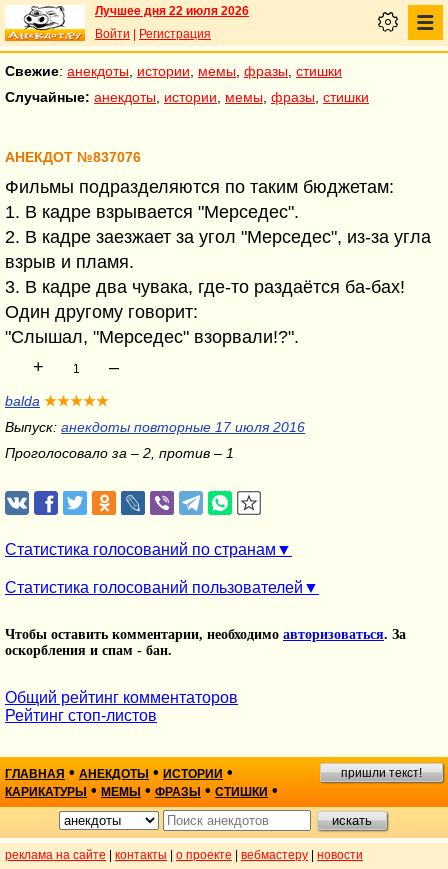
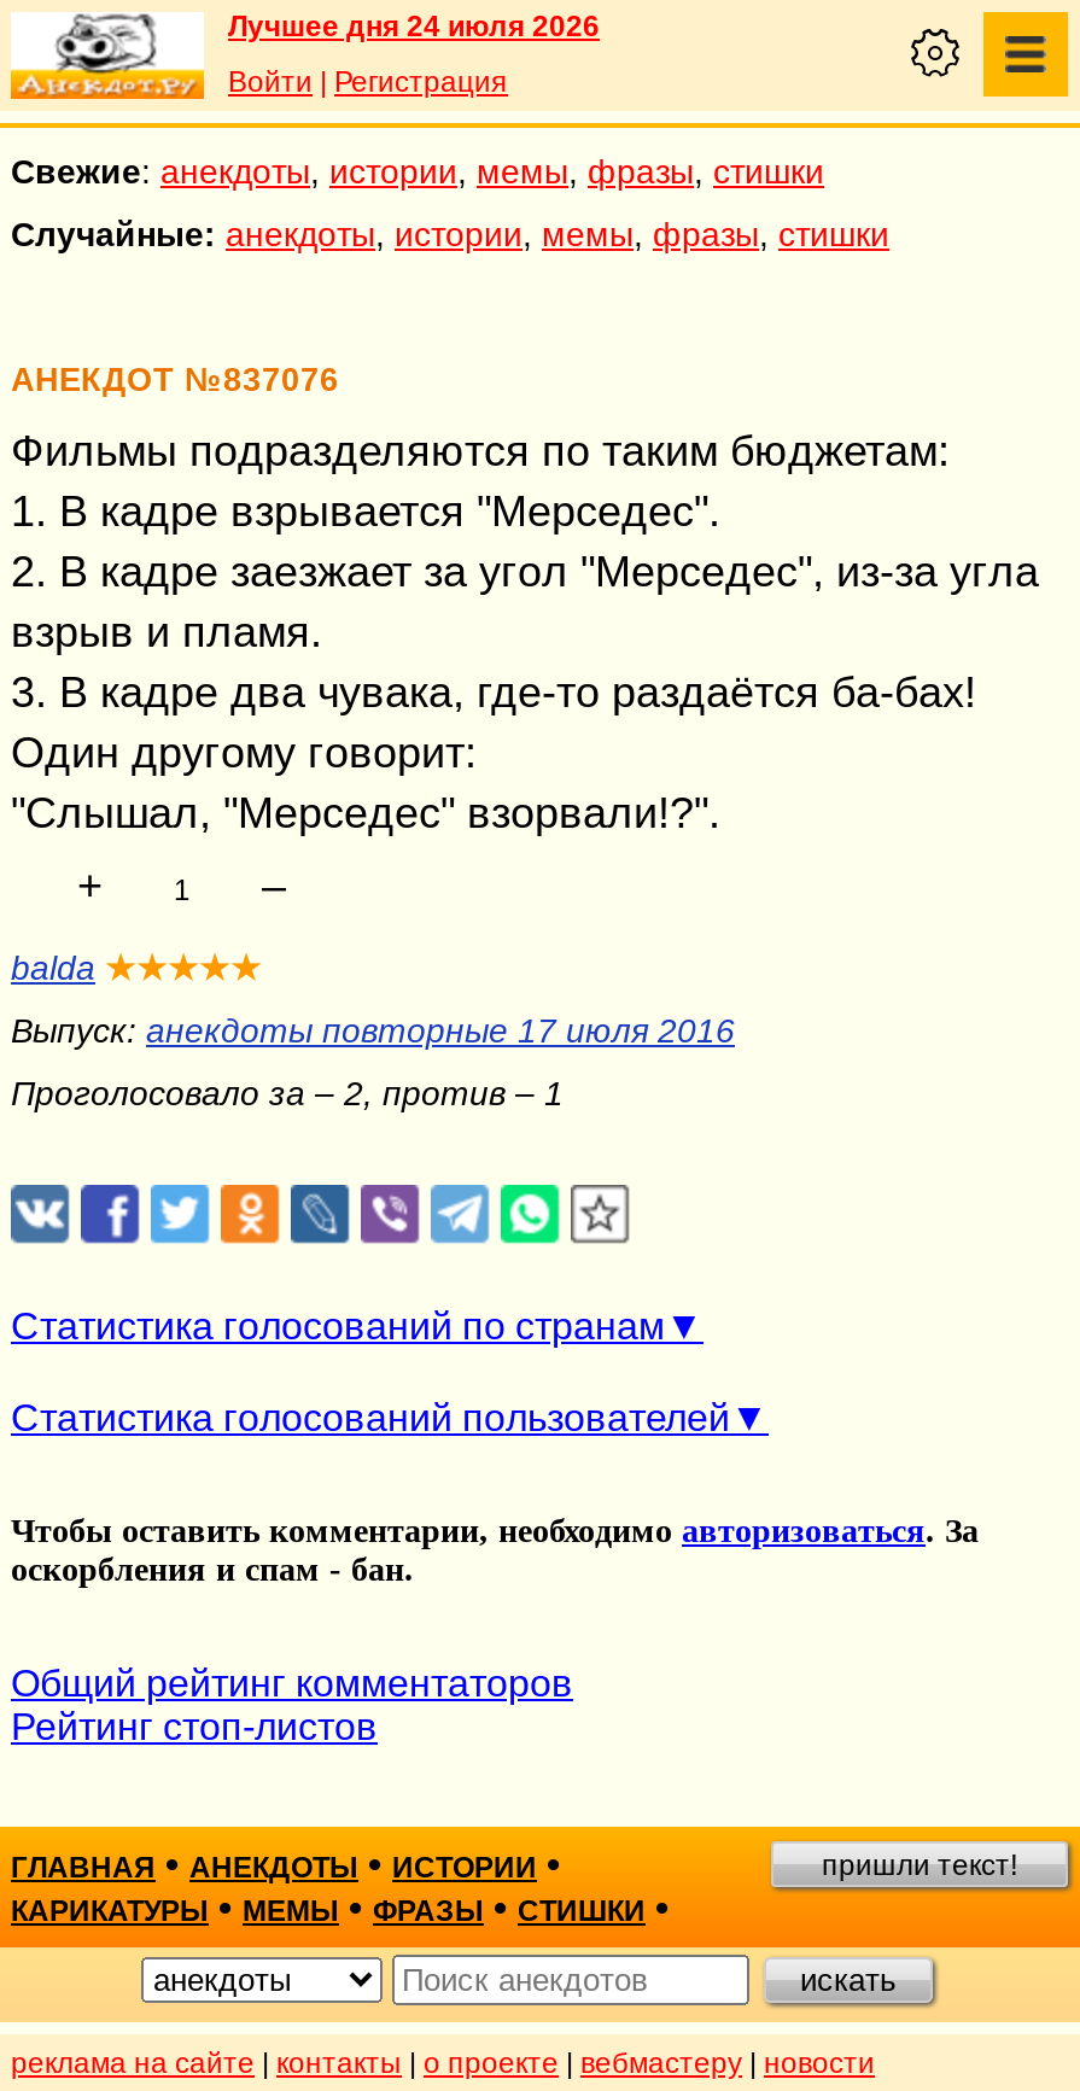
[95,4,249,18] Лучшее дня 22 июля 2026 -> [228,10,600,43] Лучшее дня 24 июля 2026

